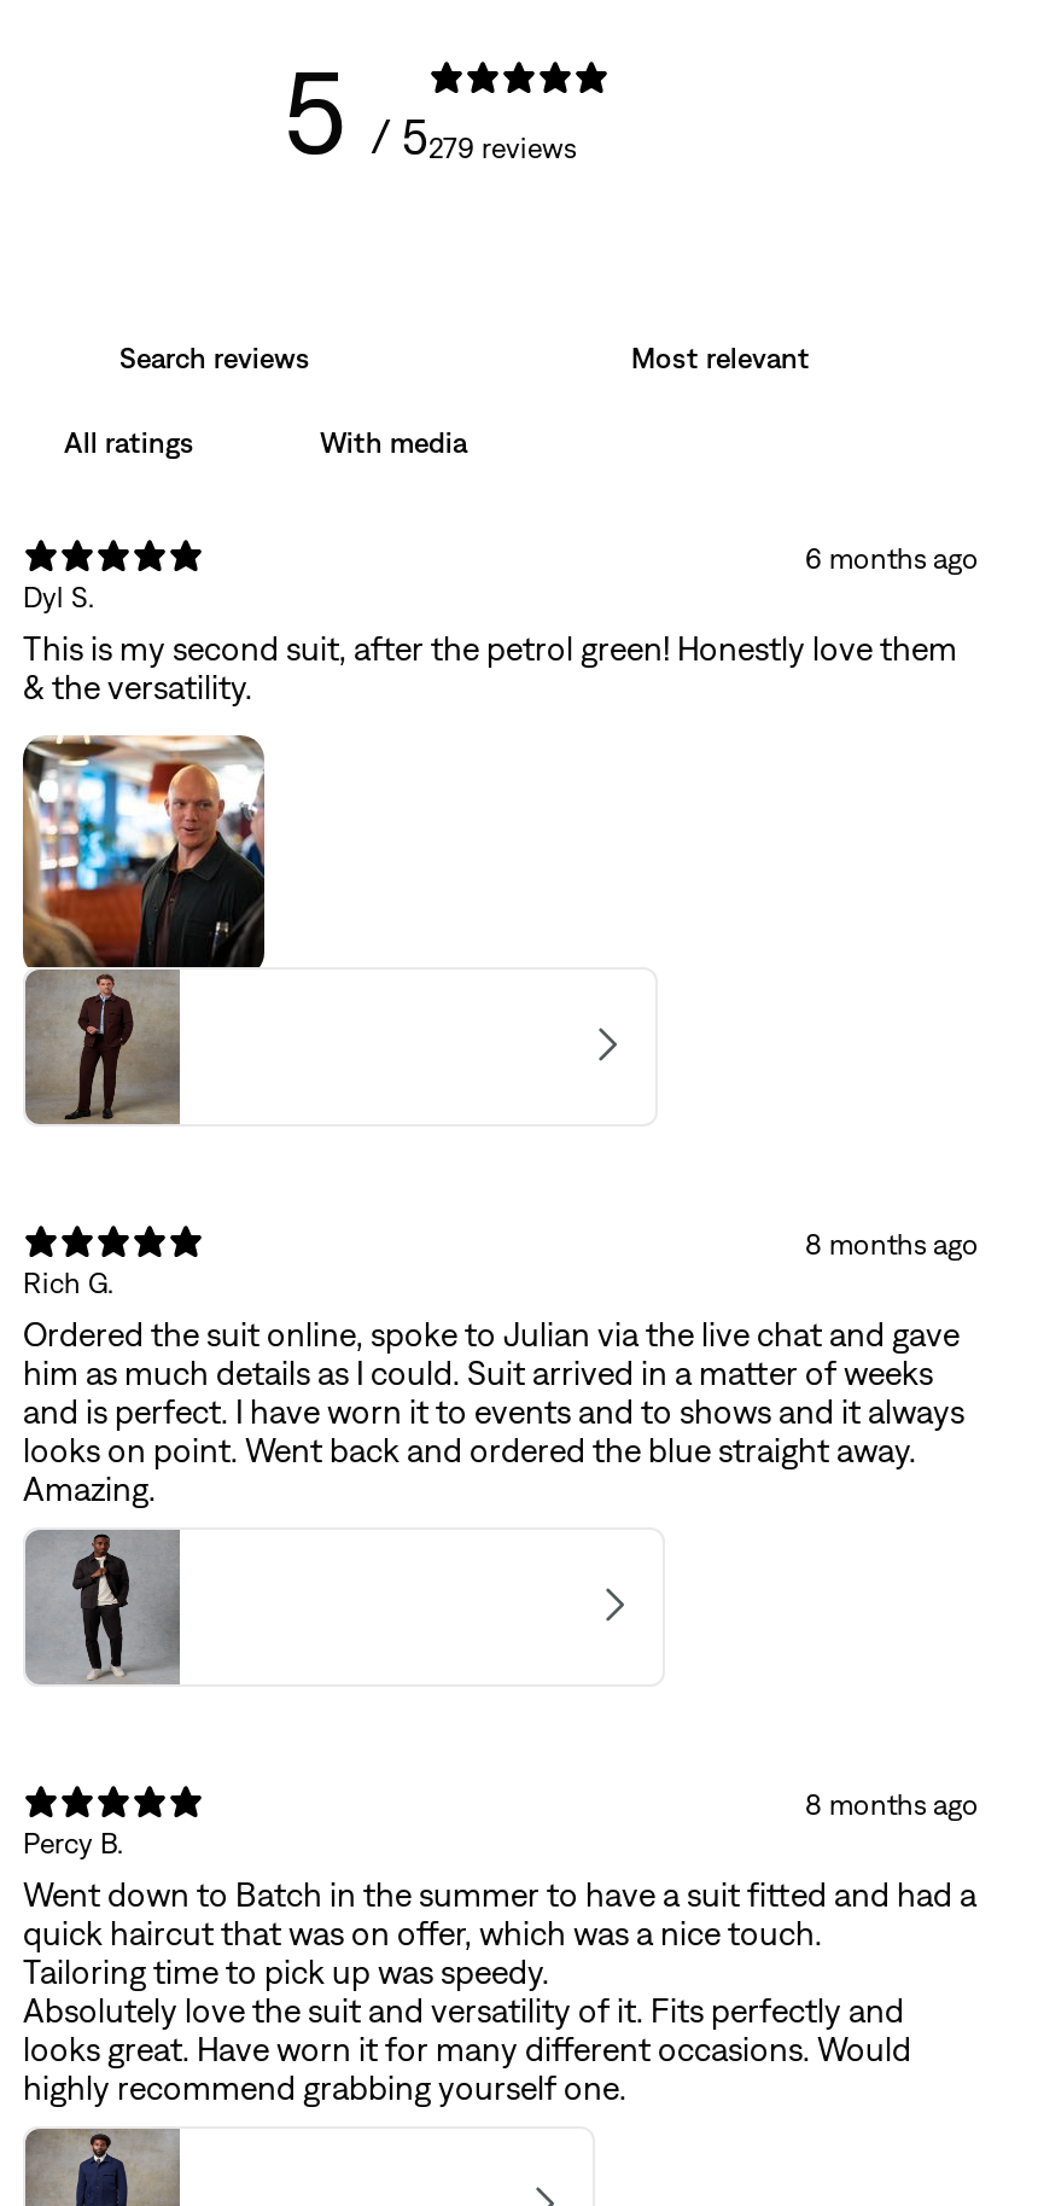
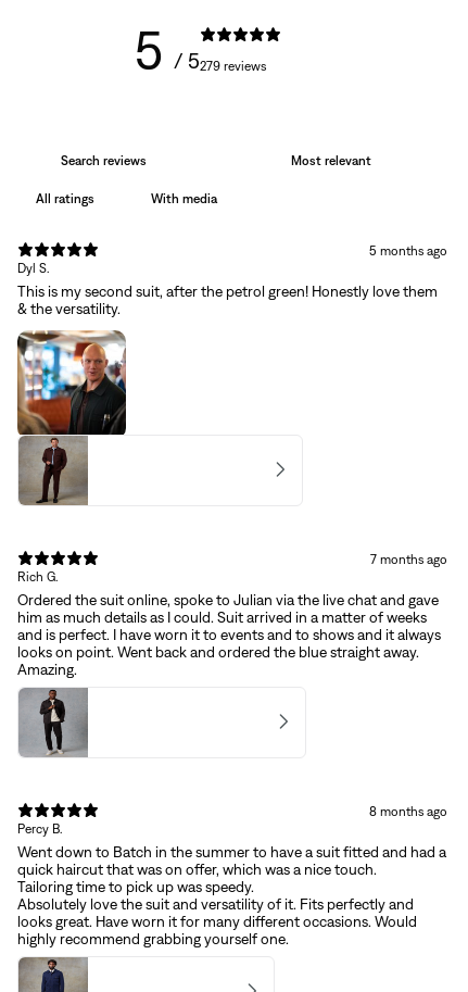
[805,543,979,576] 6 months ago -> [369,244,447,259] 5 months ago
[805,1228,979,1262] 8 months ago -> [370,552,447,567] 7 months ago

